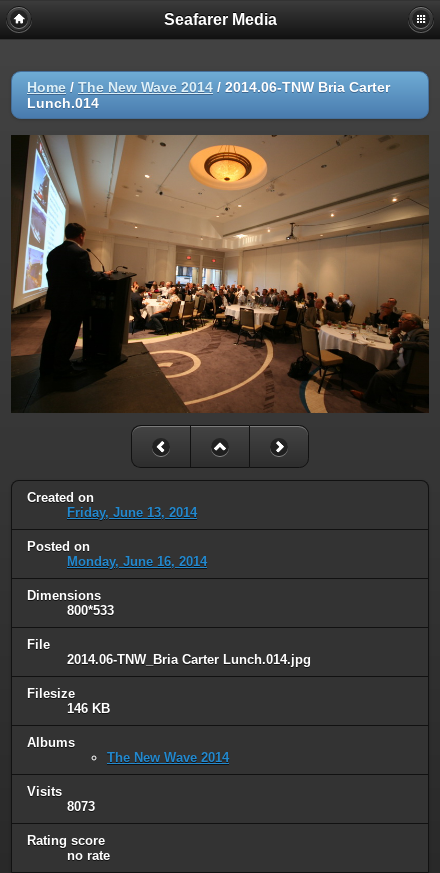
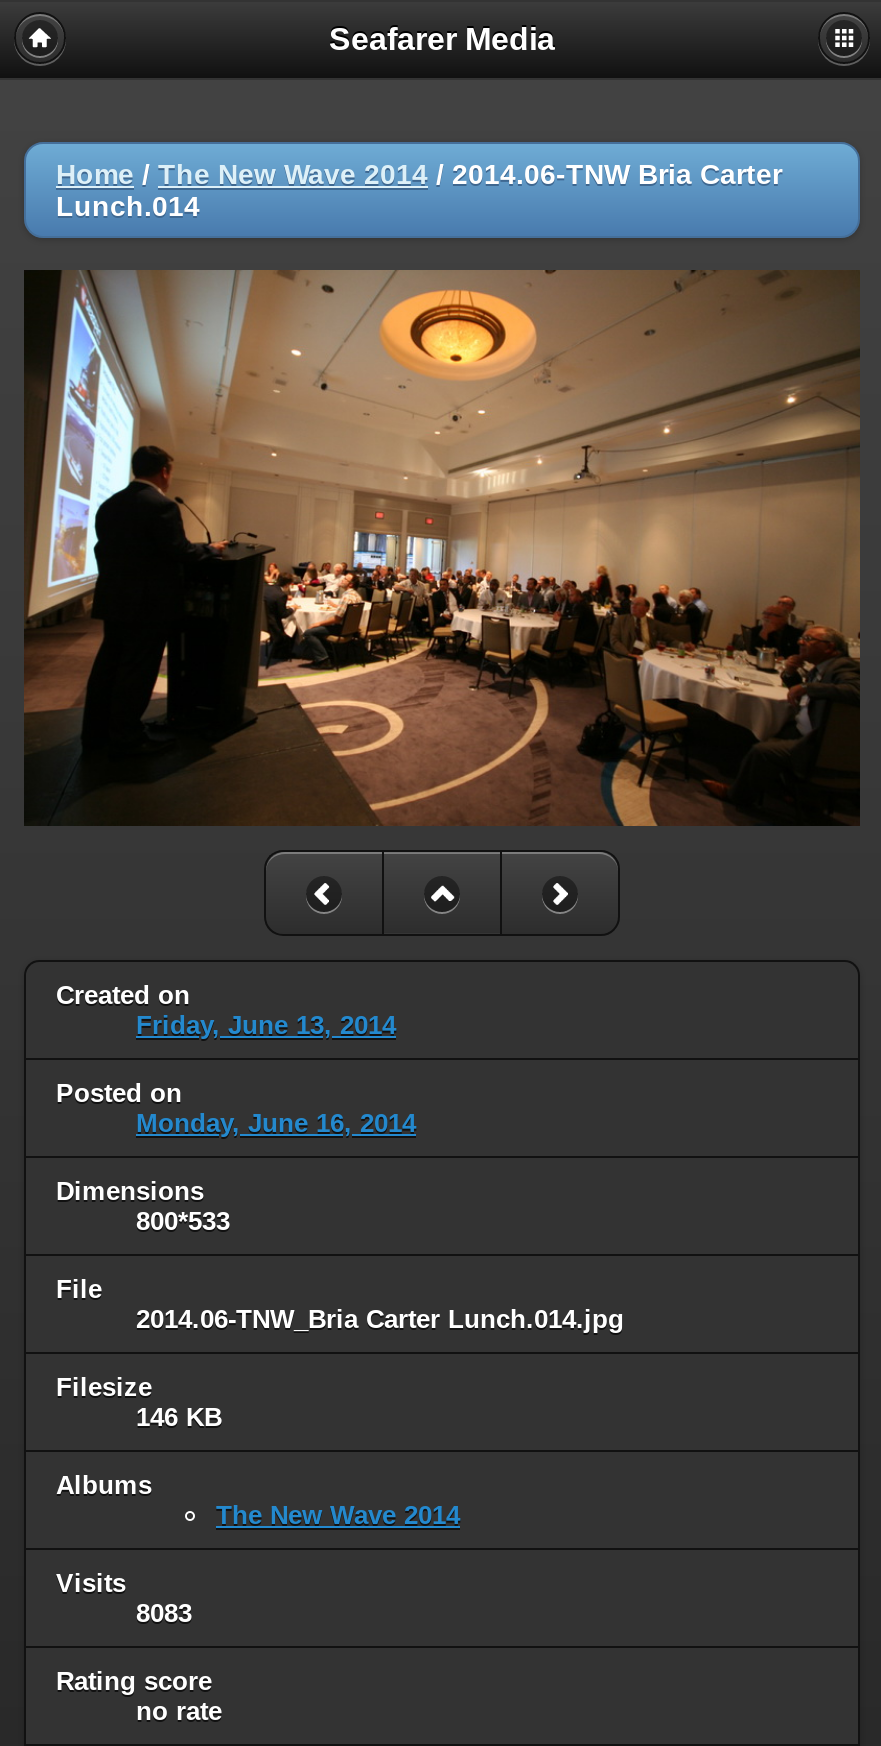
[67,799,95,814] 8073 -> [136,1598,192,1628] 8083

